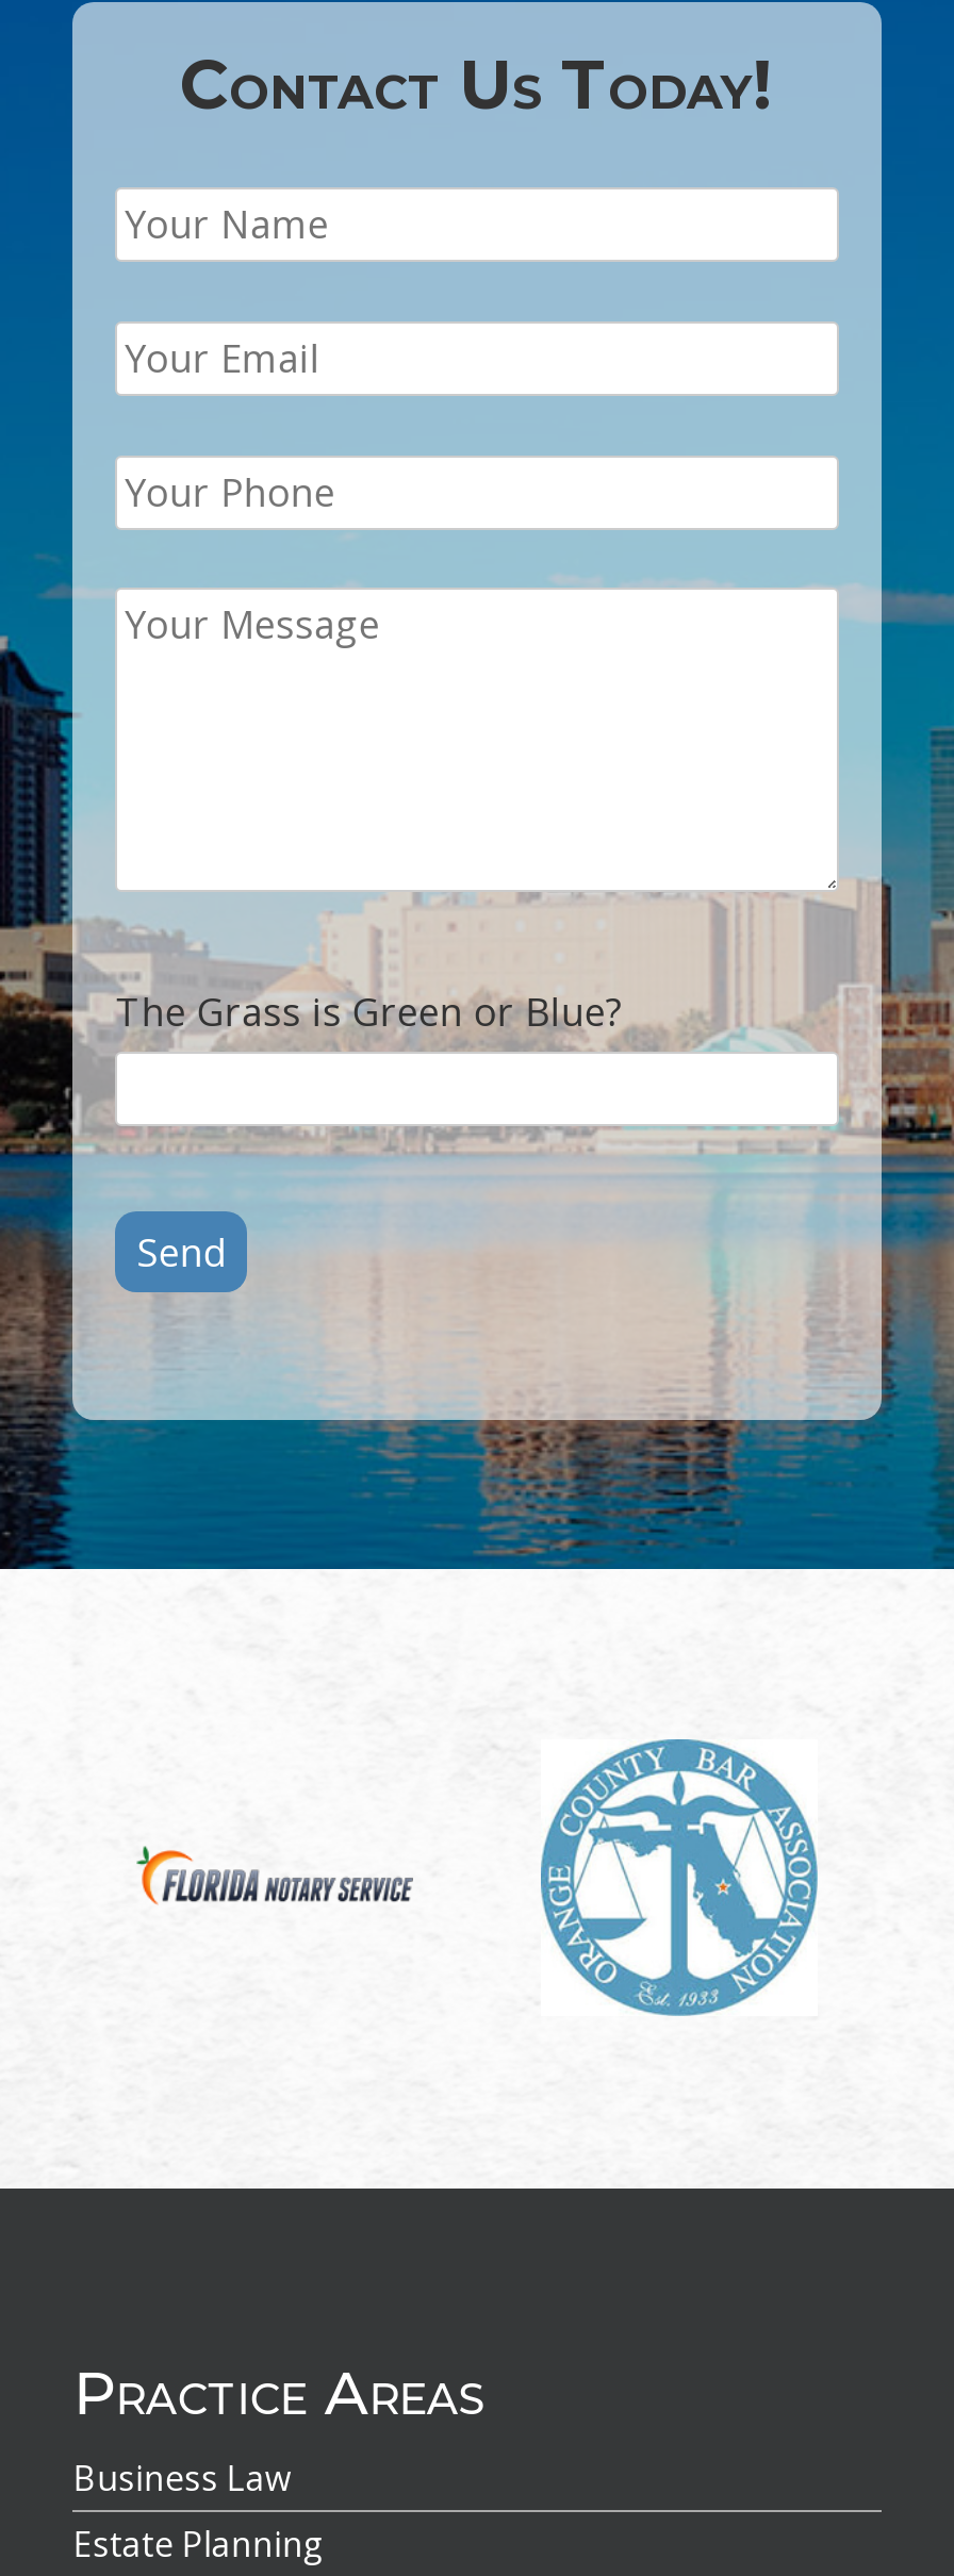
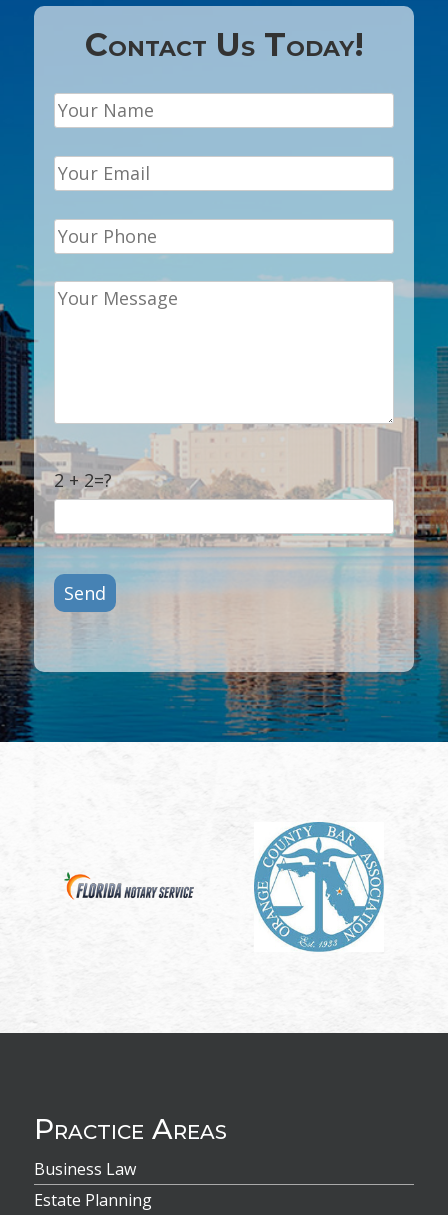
[116,985,623,1037] The Grass is Green or Blue? -> [54,468,112,492] 2 + 2=?

